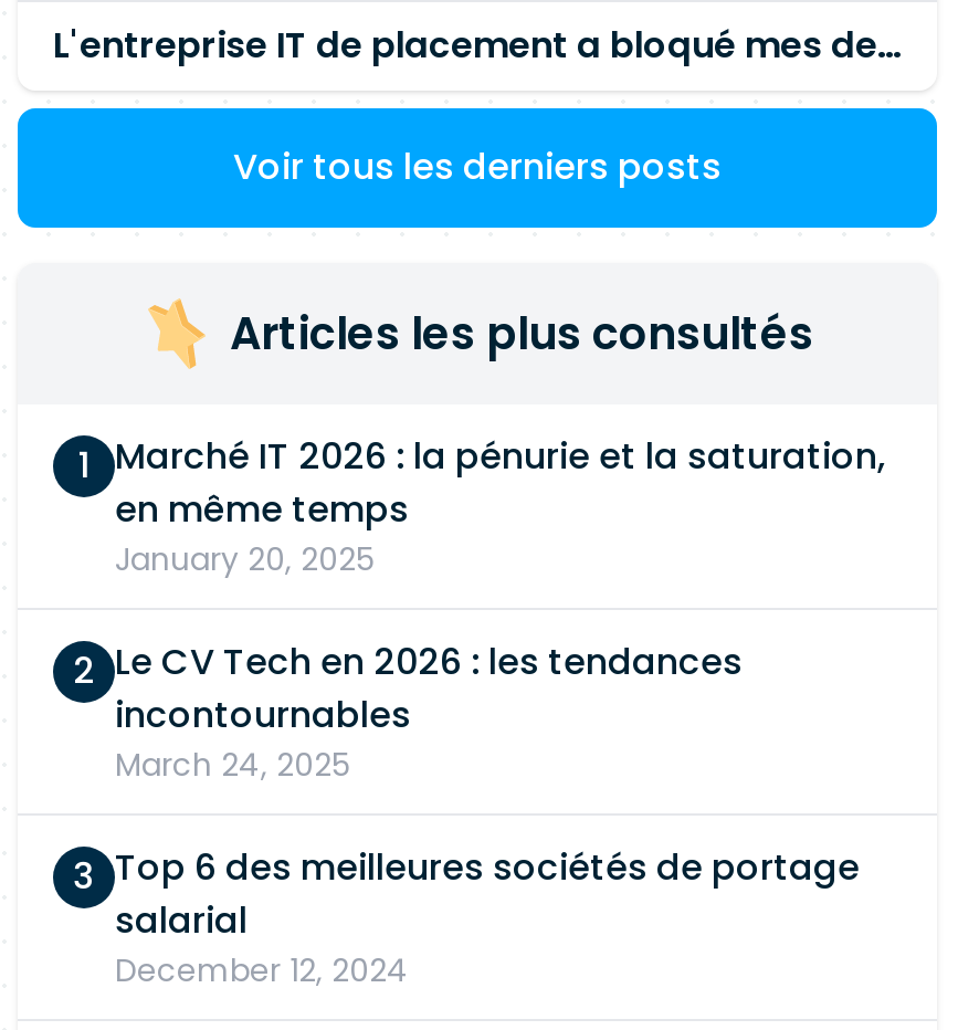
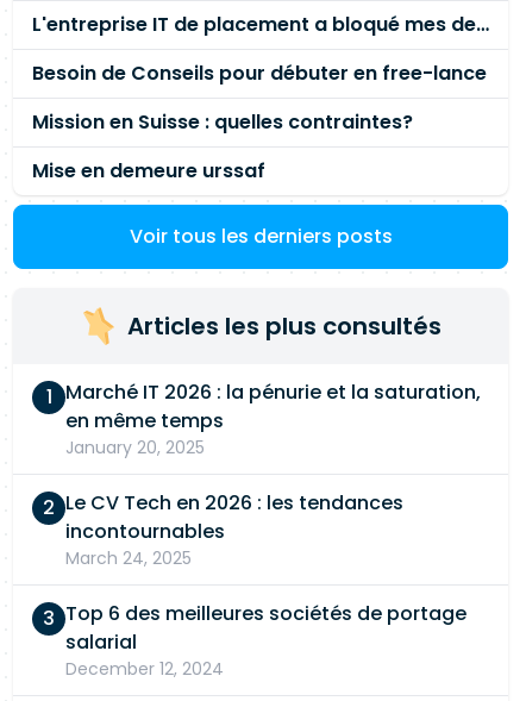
none -> [32,60,487,184] Besoin de Conseils pour débuter en free-lance | Mission en Suisse : quelles contraintes? | Mise en demeure urssaf

